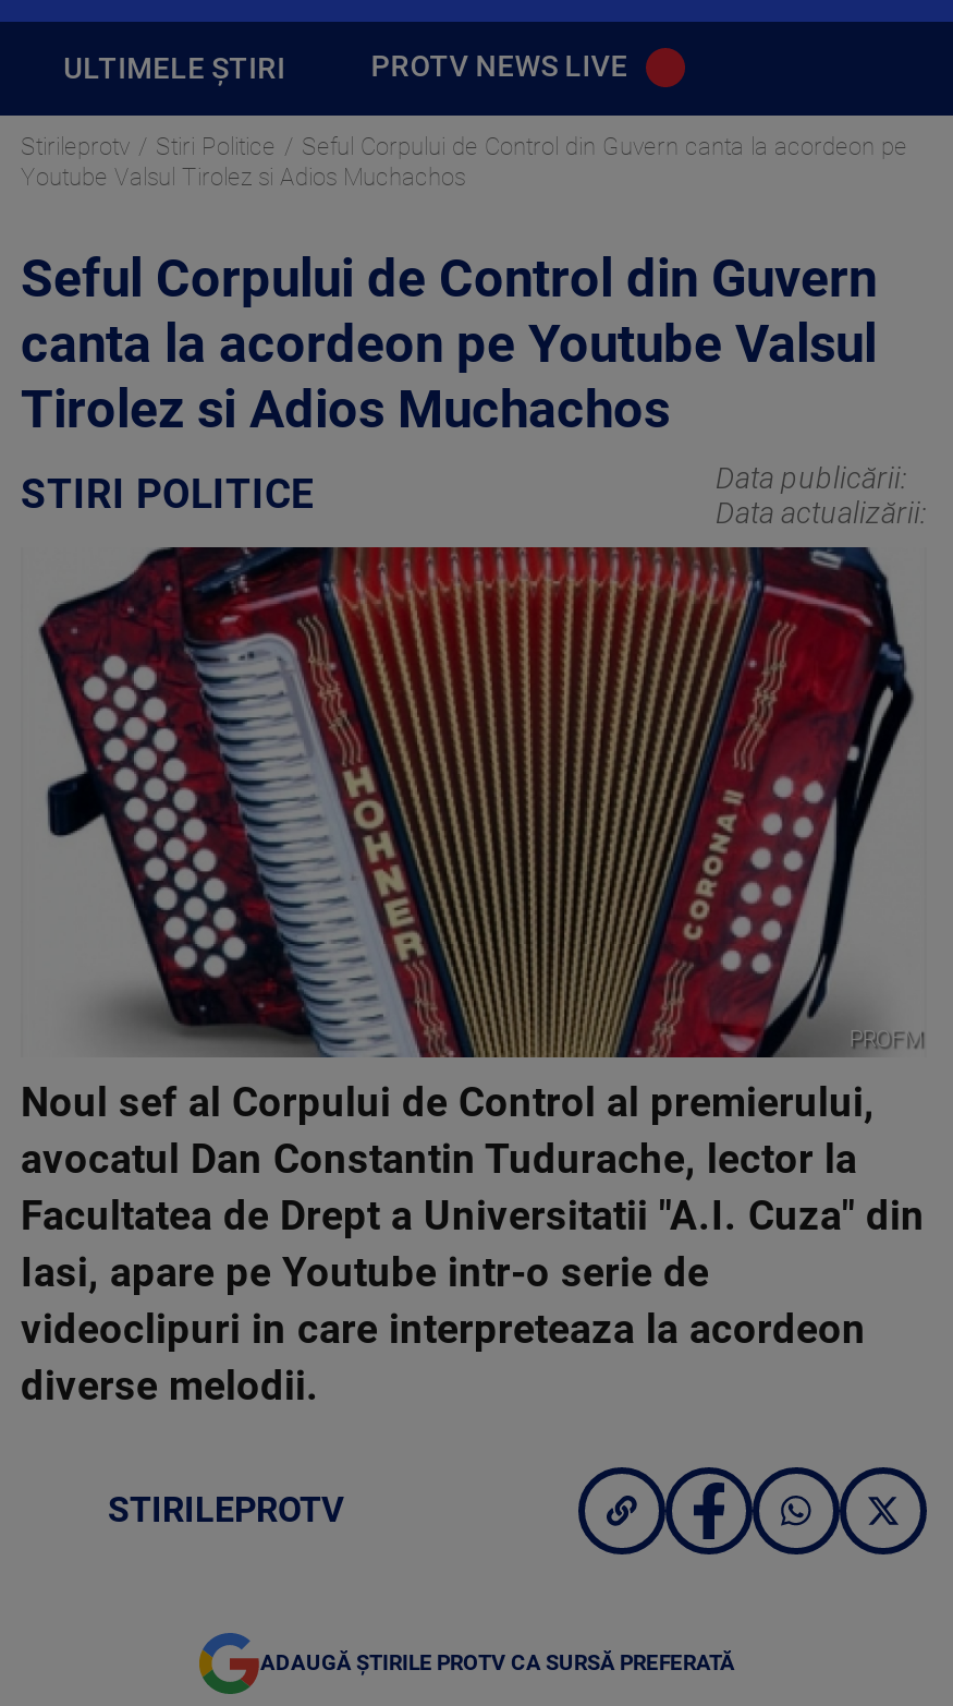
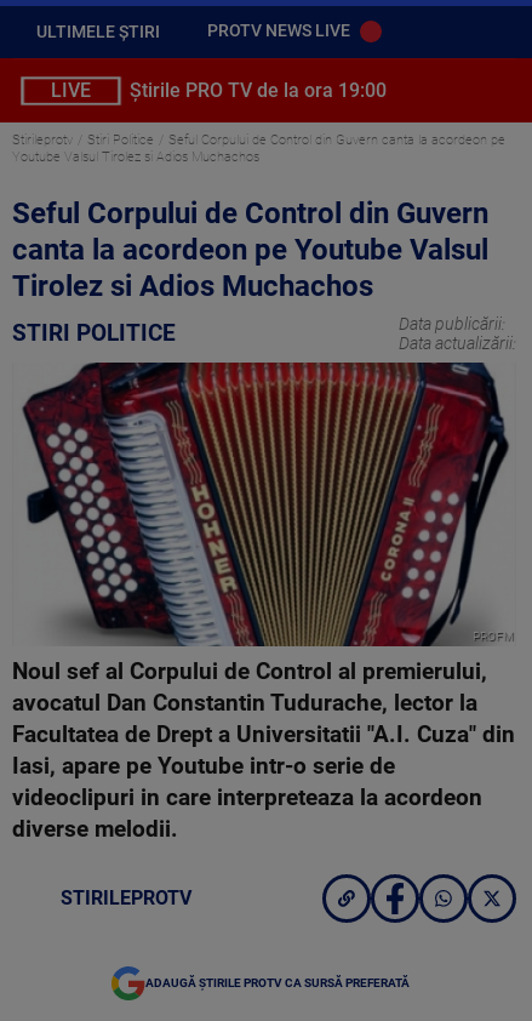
none -> [51,79,387,102] LIVE | Știrile PRO TV de la ora 19:00

